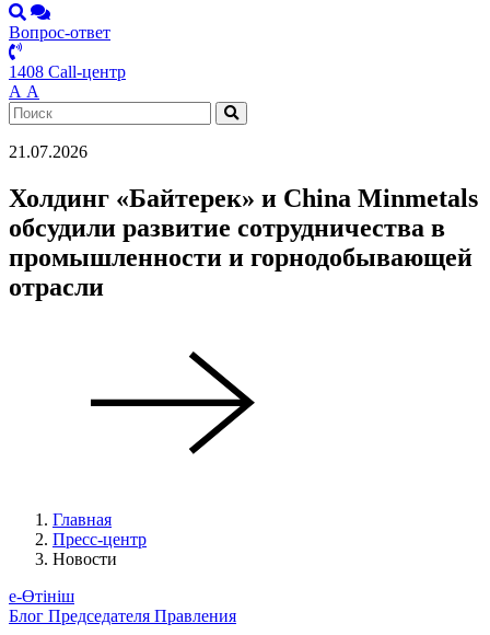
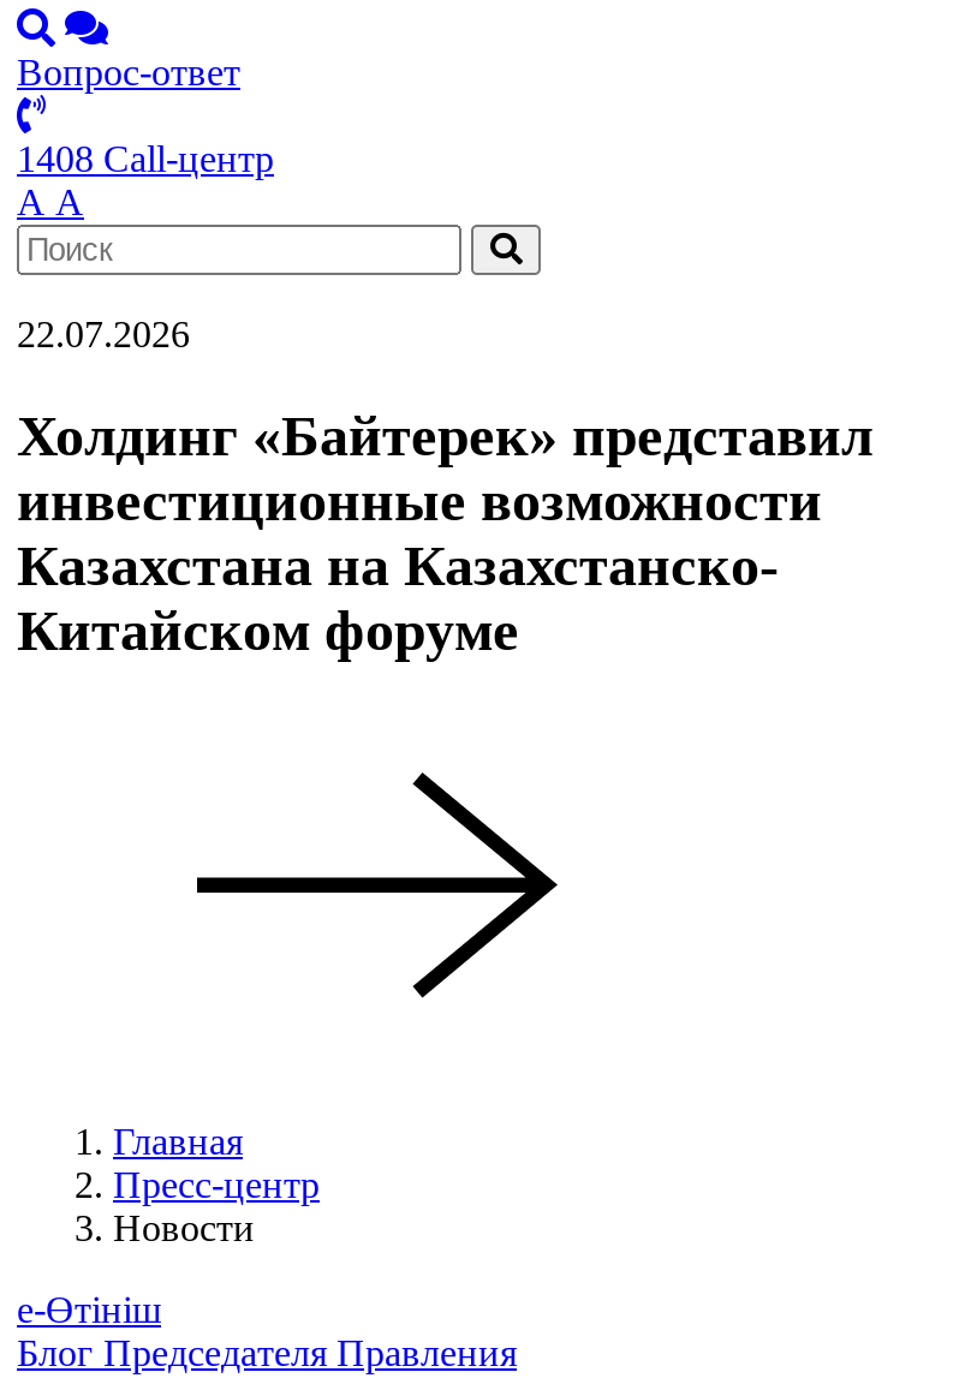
[9,142,87,161] 21.07.2026 -> [17,314,190,354] 22.07.2026
[9,184,478,301] Холдинг «Байтерек» и China Minmetals | обсудили развитие сотрудничества в | промышленности и горнодобывающей | отрасли -> [17,405,872,662] Холдинг «Байтерек» представил | инвестиционные возможности | Казахстана на Казахстанско- | Китайском форуме

